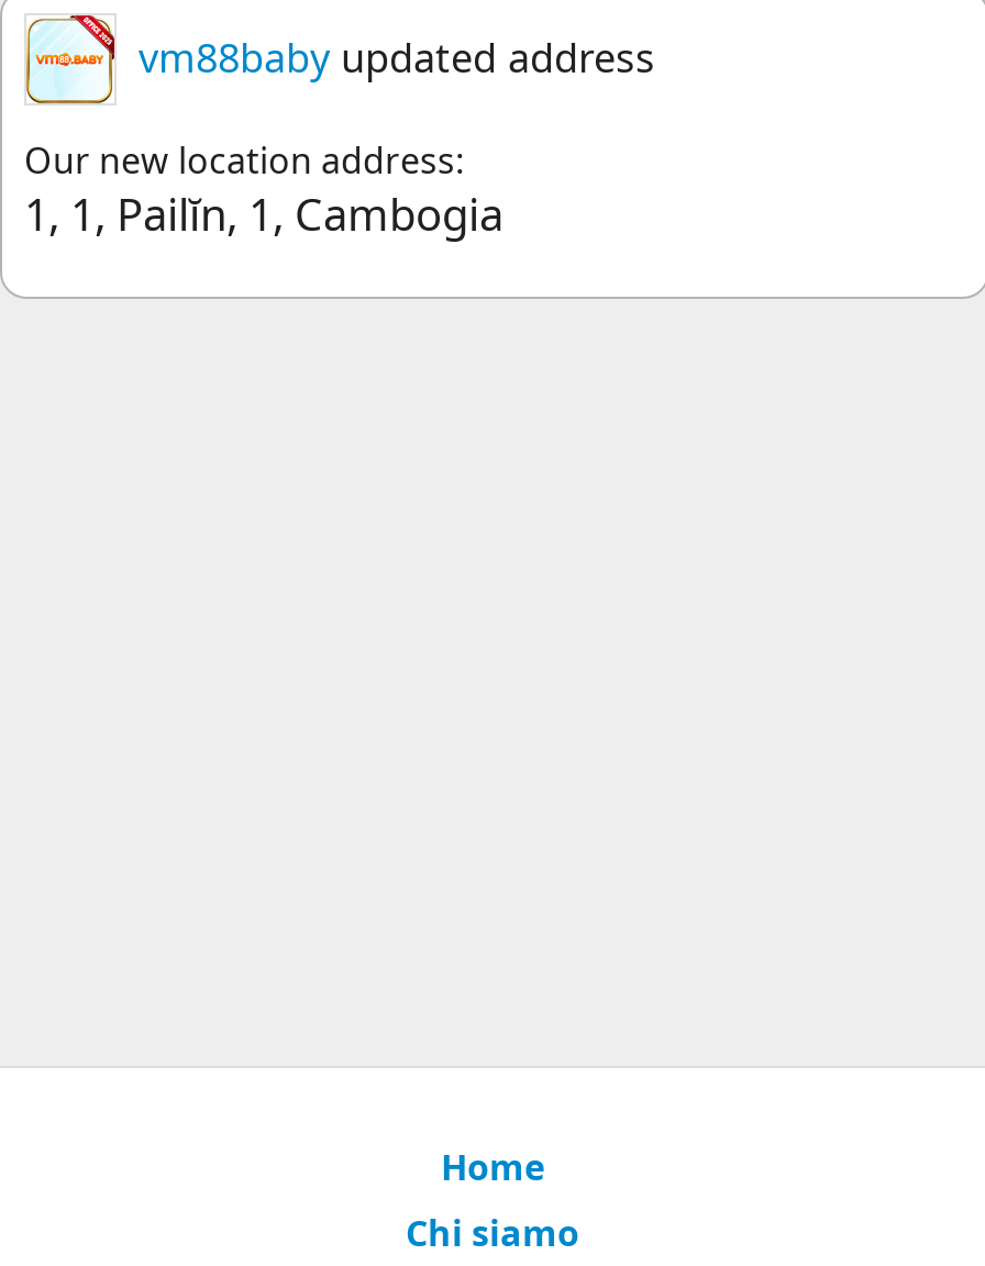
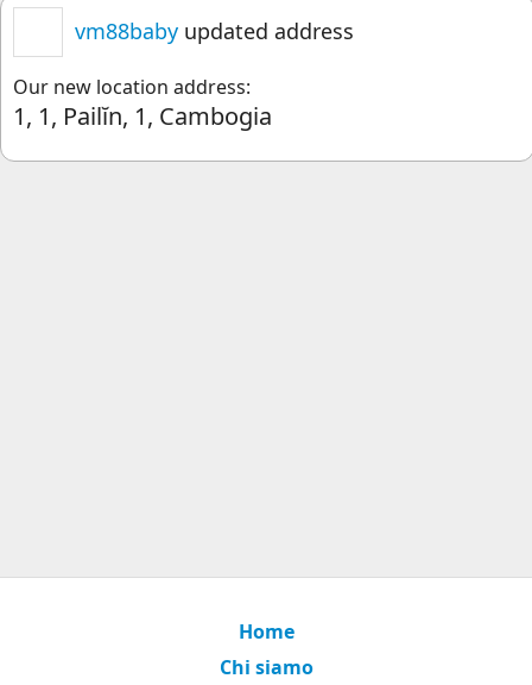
[24,13,117,105] [image] -> none

